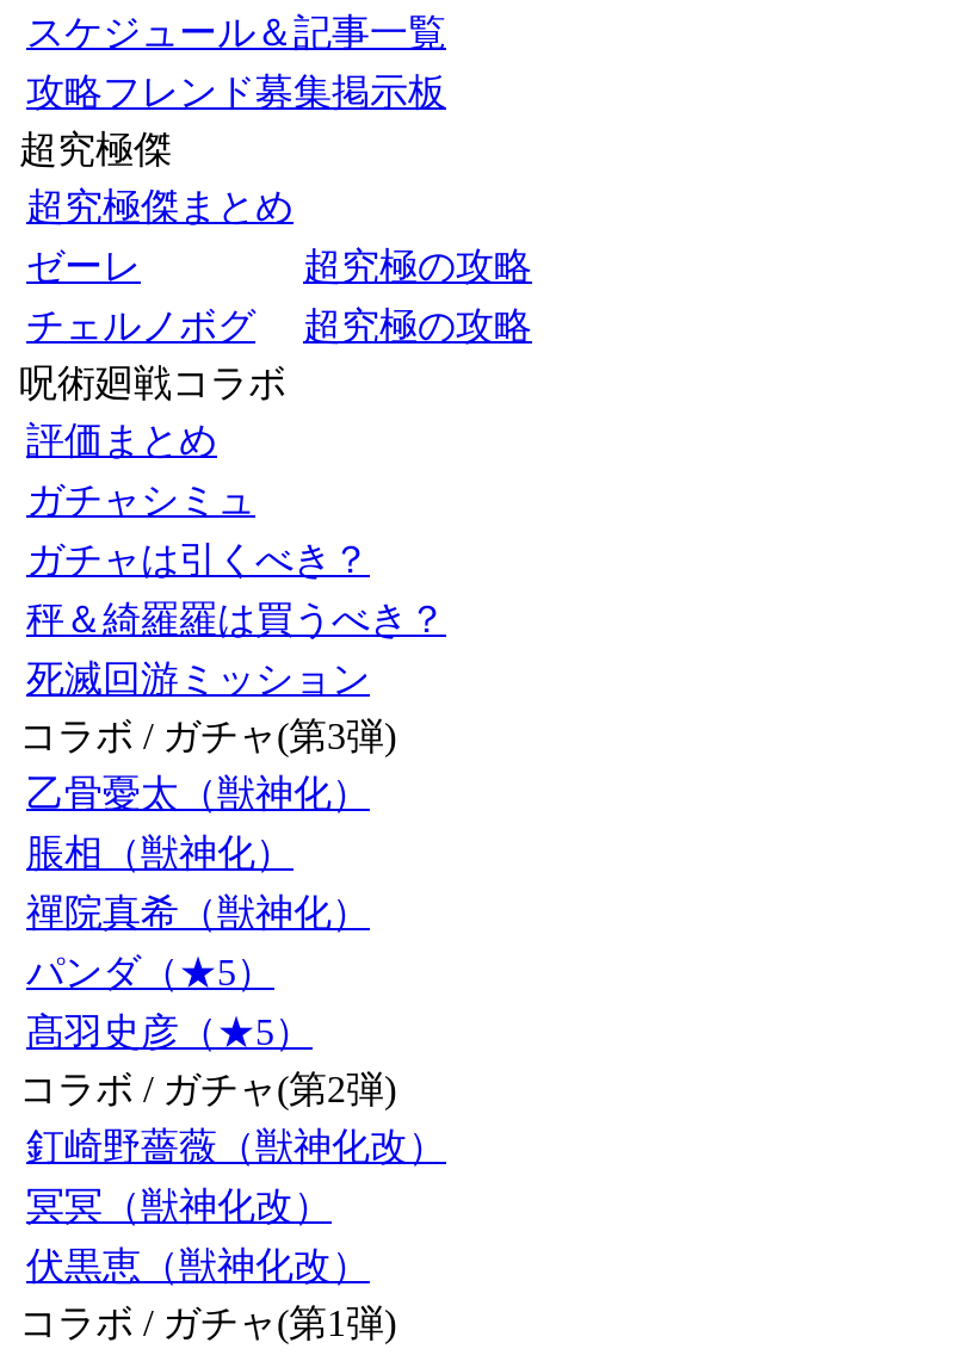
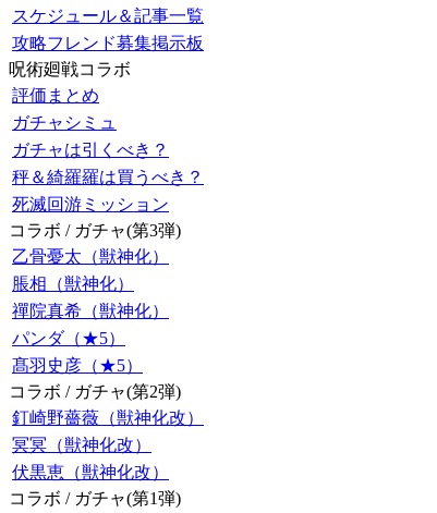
[19,129,532,346] 超究極傑 | 超究極傑まとめ | ゼーレ | 超究極の攻略 | チェルノボグ | 超究極の攻略 -> none

